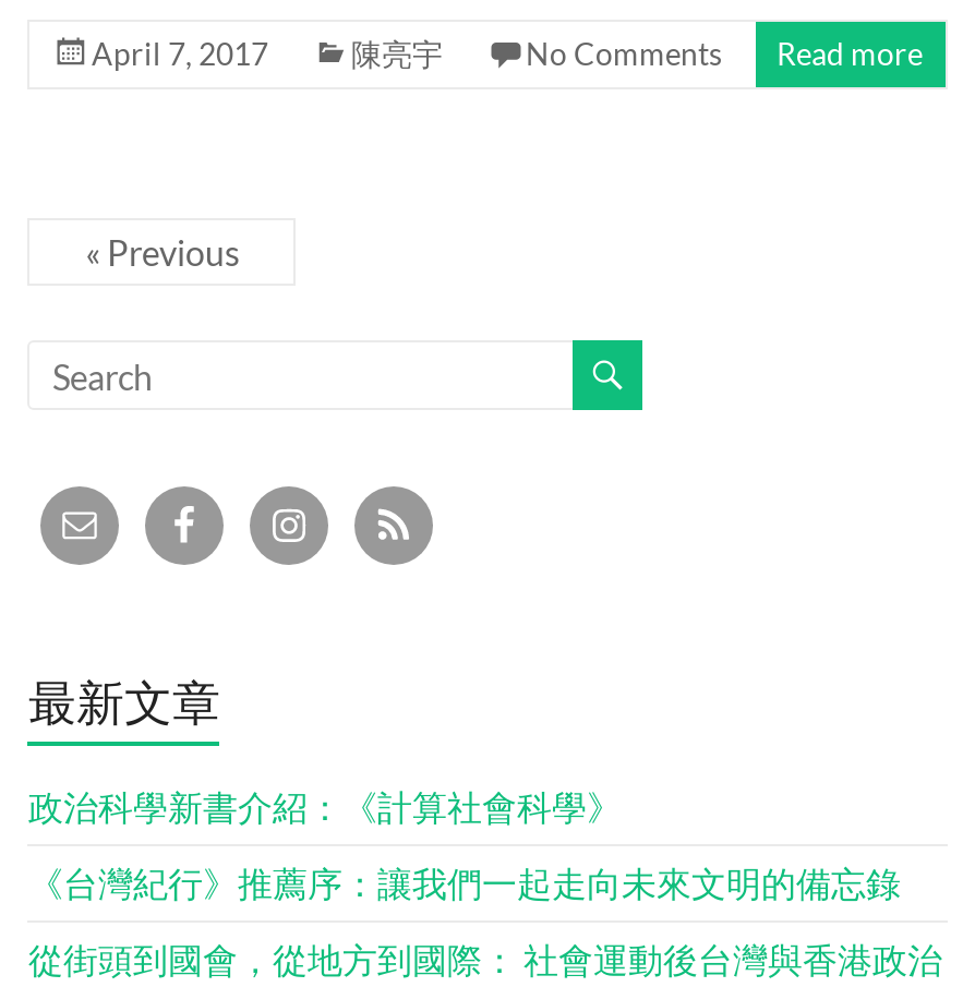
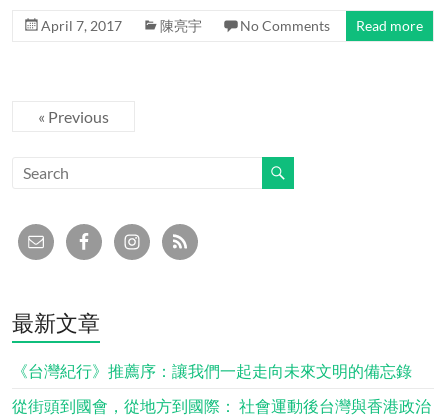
[28,786,621,828] 政治科學新書介紹：《計算社會科學》 -> none

